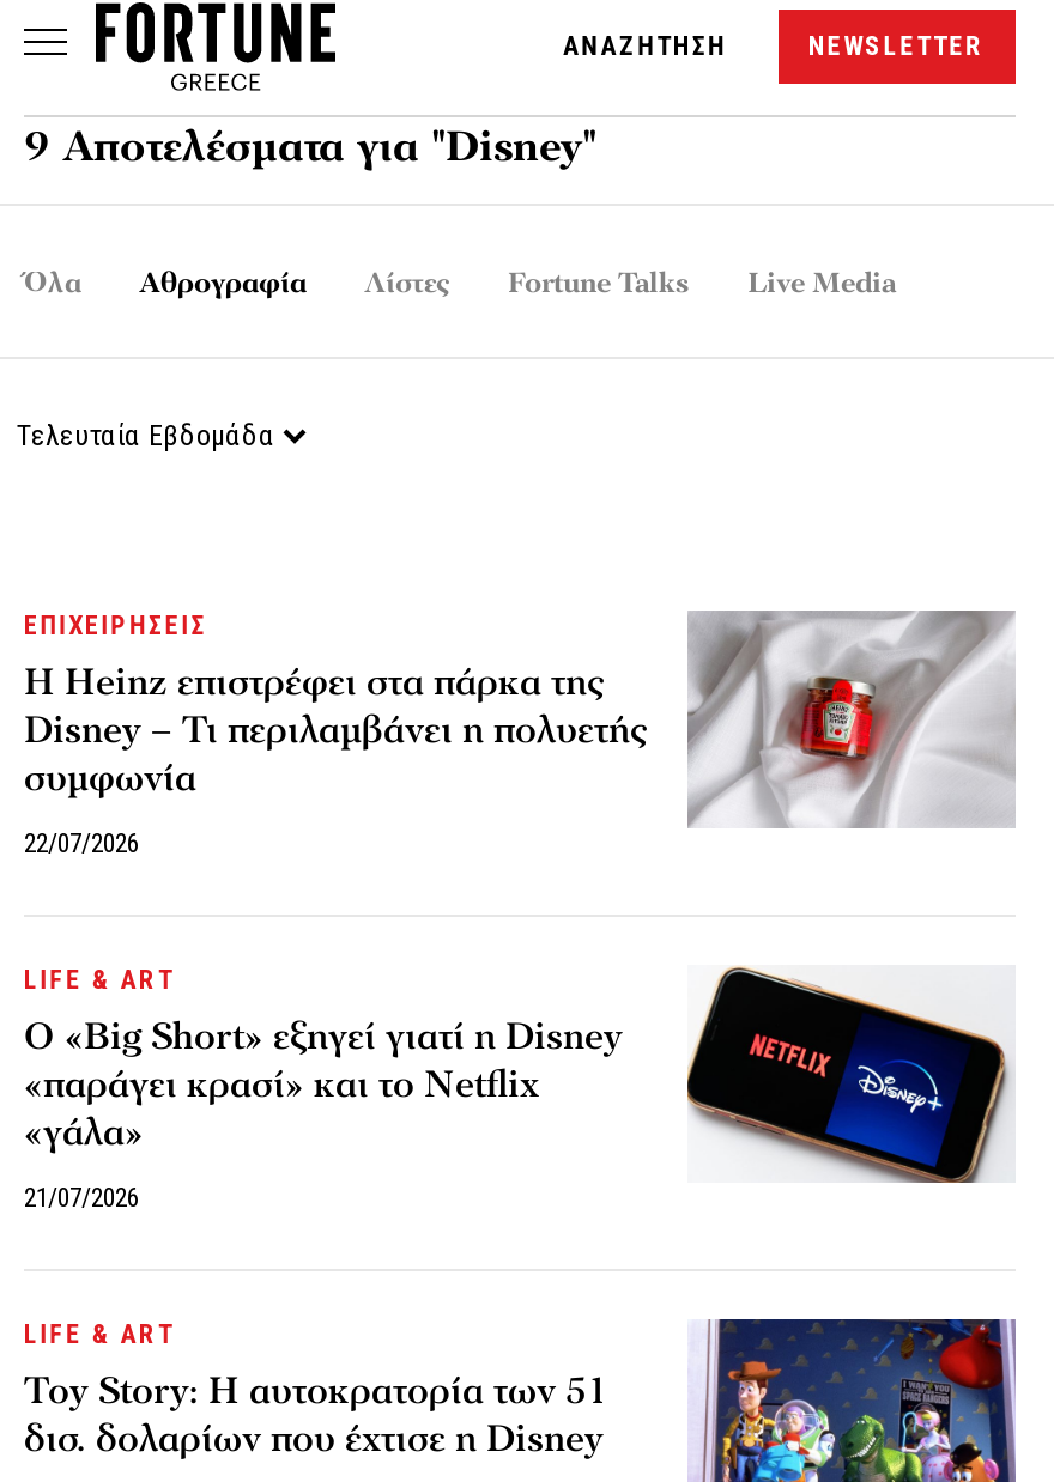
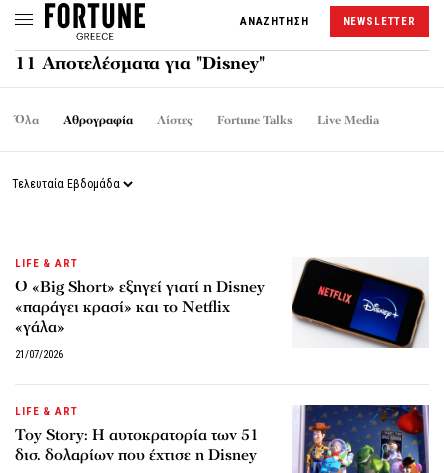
[24,120,596,175] 9 Αποτελέσματα για "Disney" -> [15,52,265,75] 11 Αποτελέσματα για "Disney"
[24,611,1013,860] [image] | ΕΠΙΧΕΙΡΗΣΕΙΣ | Η Heinz επιστρέφει στα πάρκα της | Disney – Τι περιλαμβάνει η πολυετής | συμφωνία | 22/07/2026 -> none

